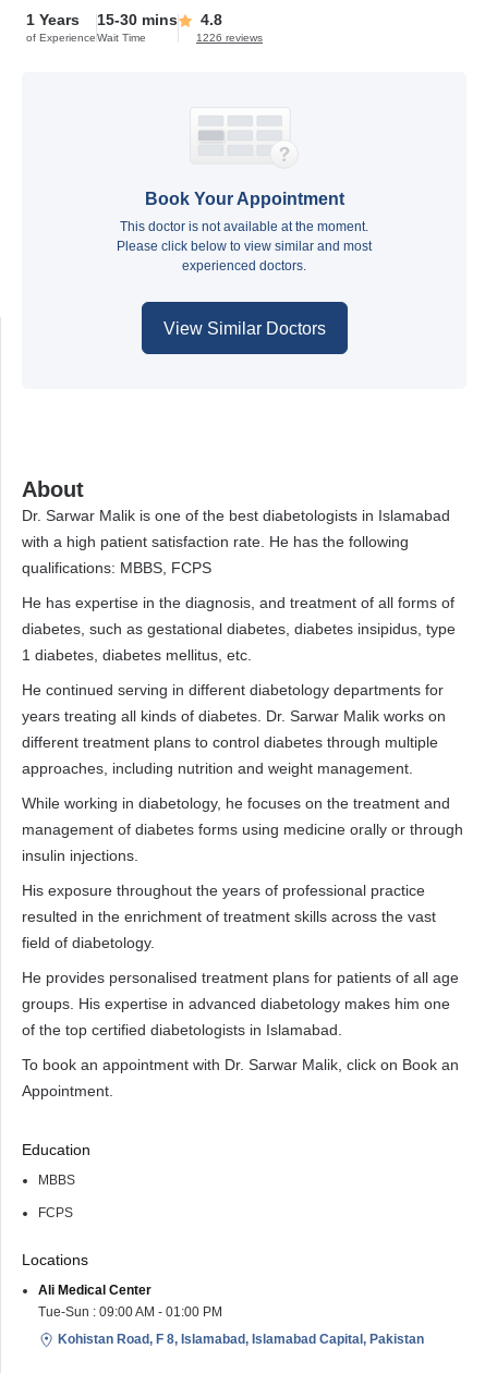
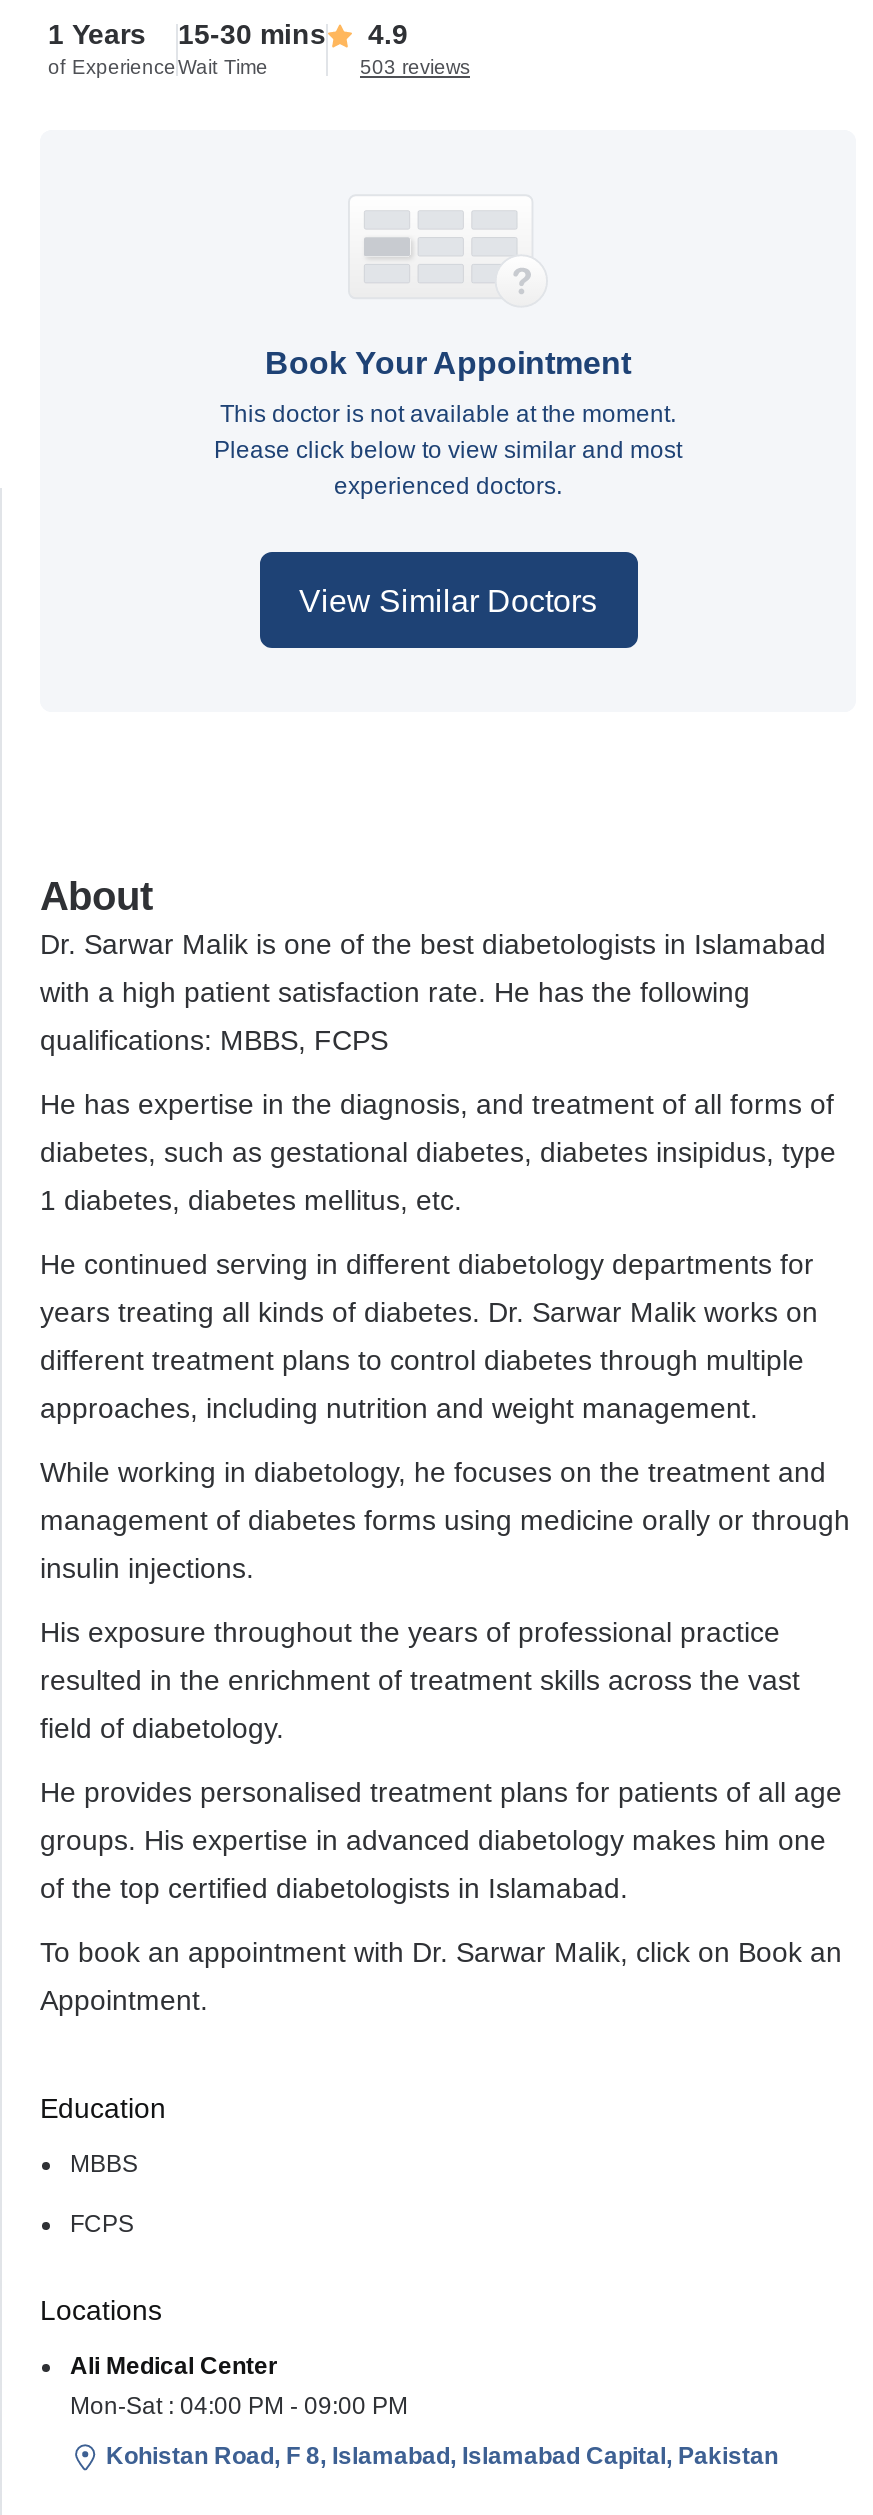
[26,11,222,29] 1 Years 15-30 mins 4.8 -> [48,18,408,50] 1 Years 15-30 mins 4.9
[196,32,263,44] 1226 reviews -> [360,56,470,78] 503 reviews
[38,1305,222,1320] Tue-Sun : 09:00 AM - 01:00 PM -> [70,2392,408,2420] Mon-Sat : 04:00 PM - 09:00 PM

